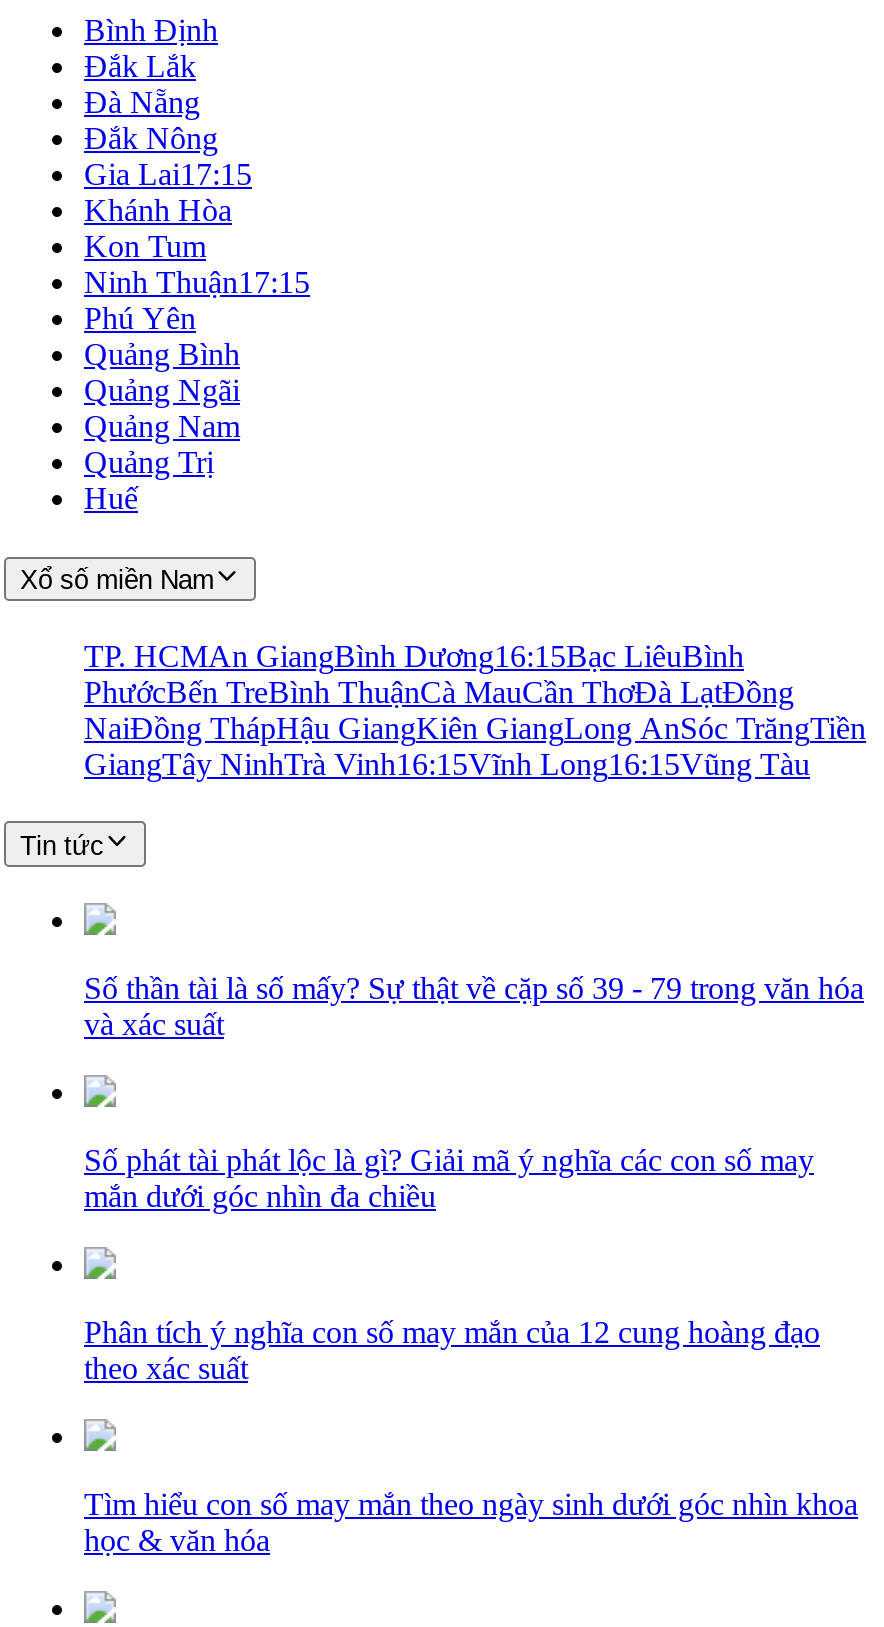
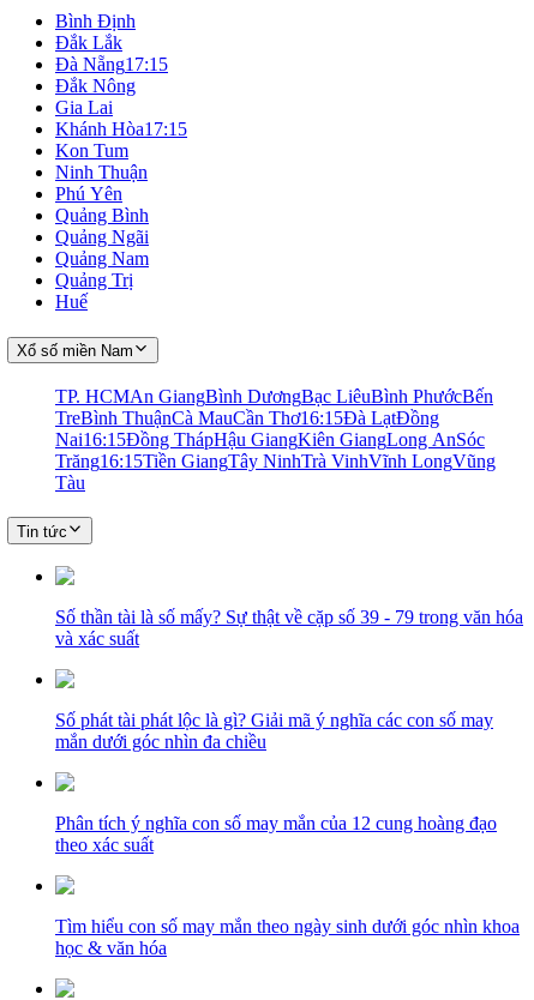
[84,86,200,120] Đà Nẵng -> [55,54,168,75] Đà Nẵng17:15
[84,158,252,228] Gia Lai17:15 | Khánh Hòa -> [55,97,187,139] Gia Lai | Khánh Hòa17:15
[84,266,310,300] Ninh Thuận17:15 -> [55,162,148,183] Ninh Thuận
[84,639,866,781] TP. HCMAn GiangBình Dương16:15Bạc LiêuBình | PhướcBến TreBình ThuậnCà MauCần ThơĐà LạtĐồng | NaiĐồng ThápHậu GiangKiên GiangLong AnSóc TrăngTiền | GiangTây NinhTrà Vinh16:15Vĩnh Long16:15Vũng Tàu -> [55,386,496,493] TP. HCMAn GiangBình DươngBạc LiêuBình PhướcBến | TreBình ThuậnCà MauCần Thơ16:15Đà LạtĐồng | Nai 16:15Đồng ThápHậu GiangKiên GiangLong AnSóc | Trăng 16:15Tiền GiangTây NinhTrà VinhVĩnh LongVũng | Tàu

